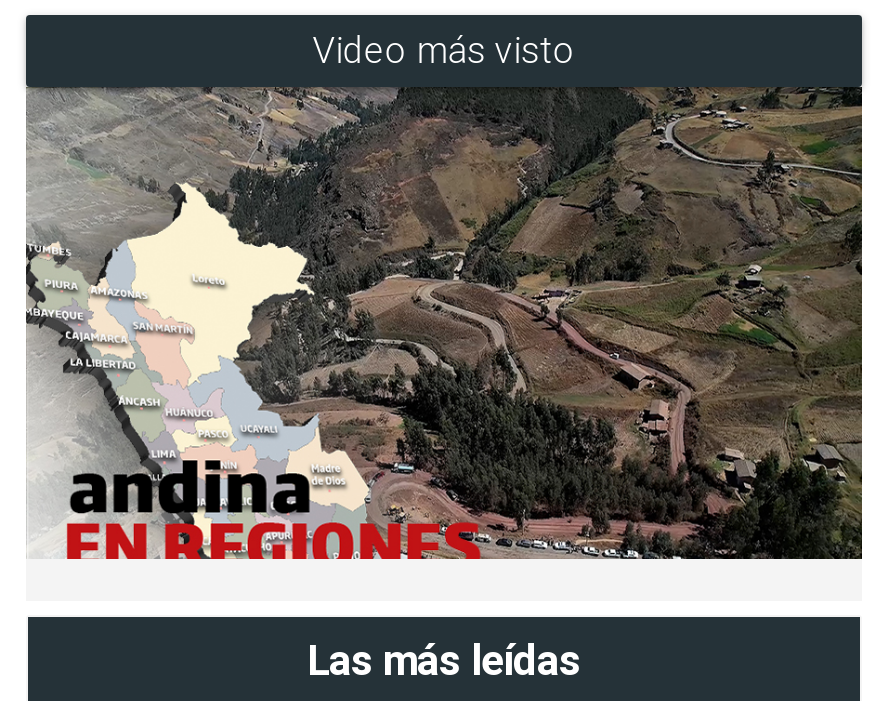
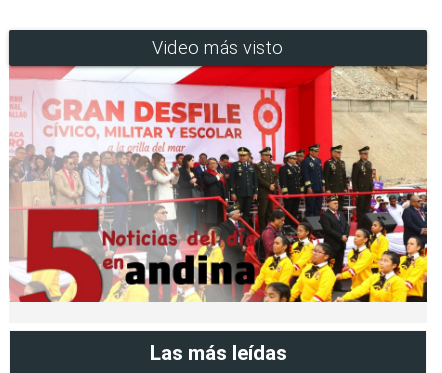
[24,87,864,561] [image] -> [9,65,428,303] [image]

